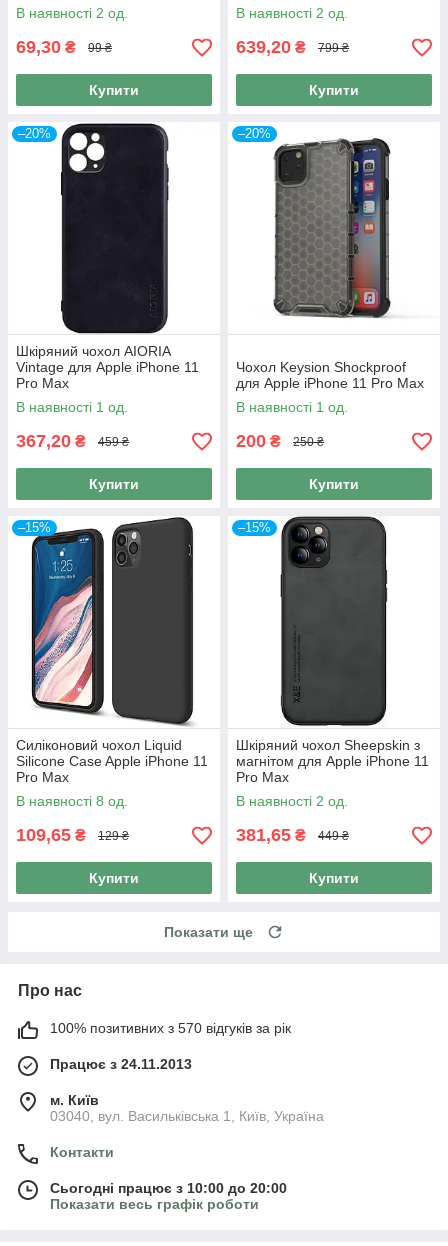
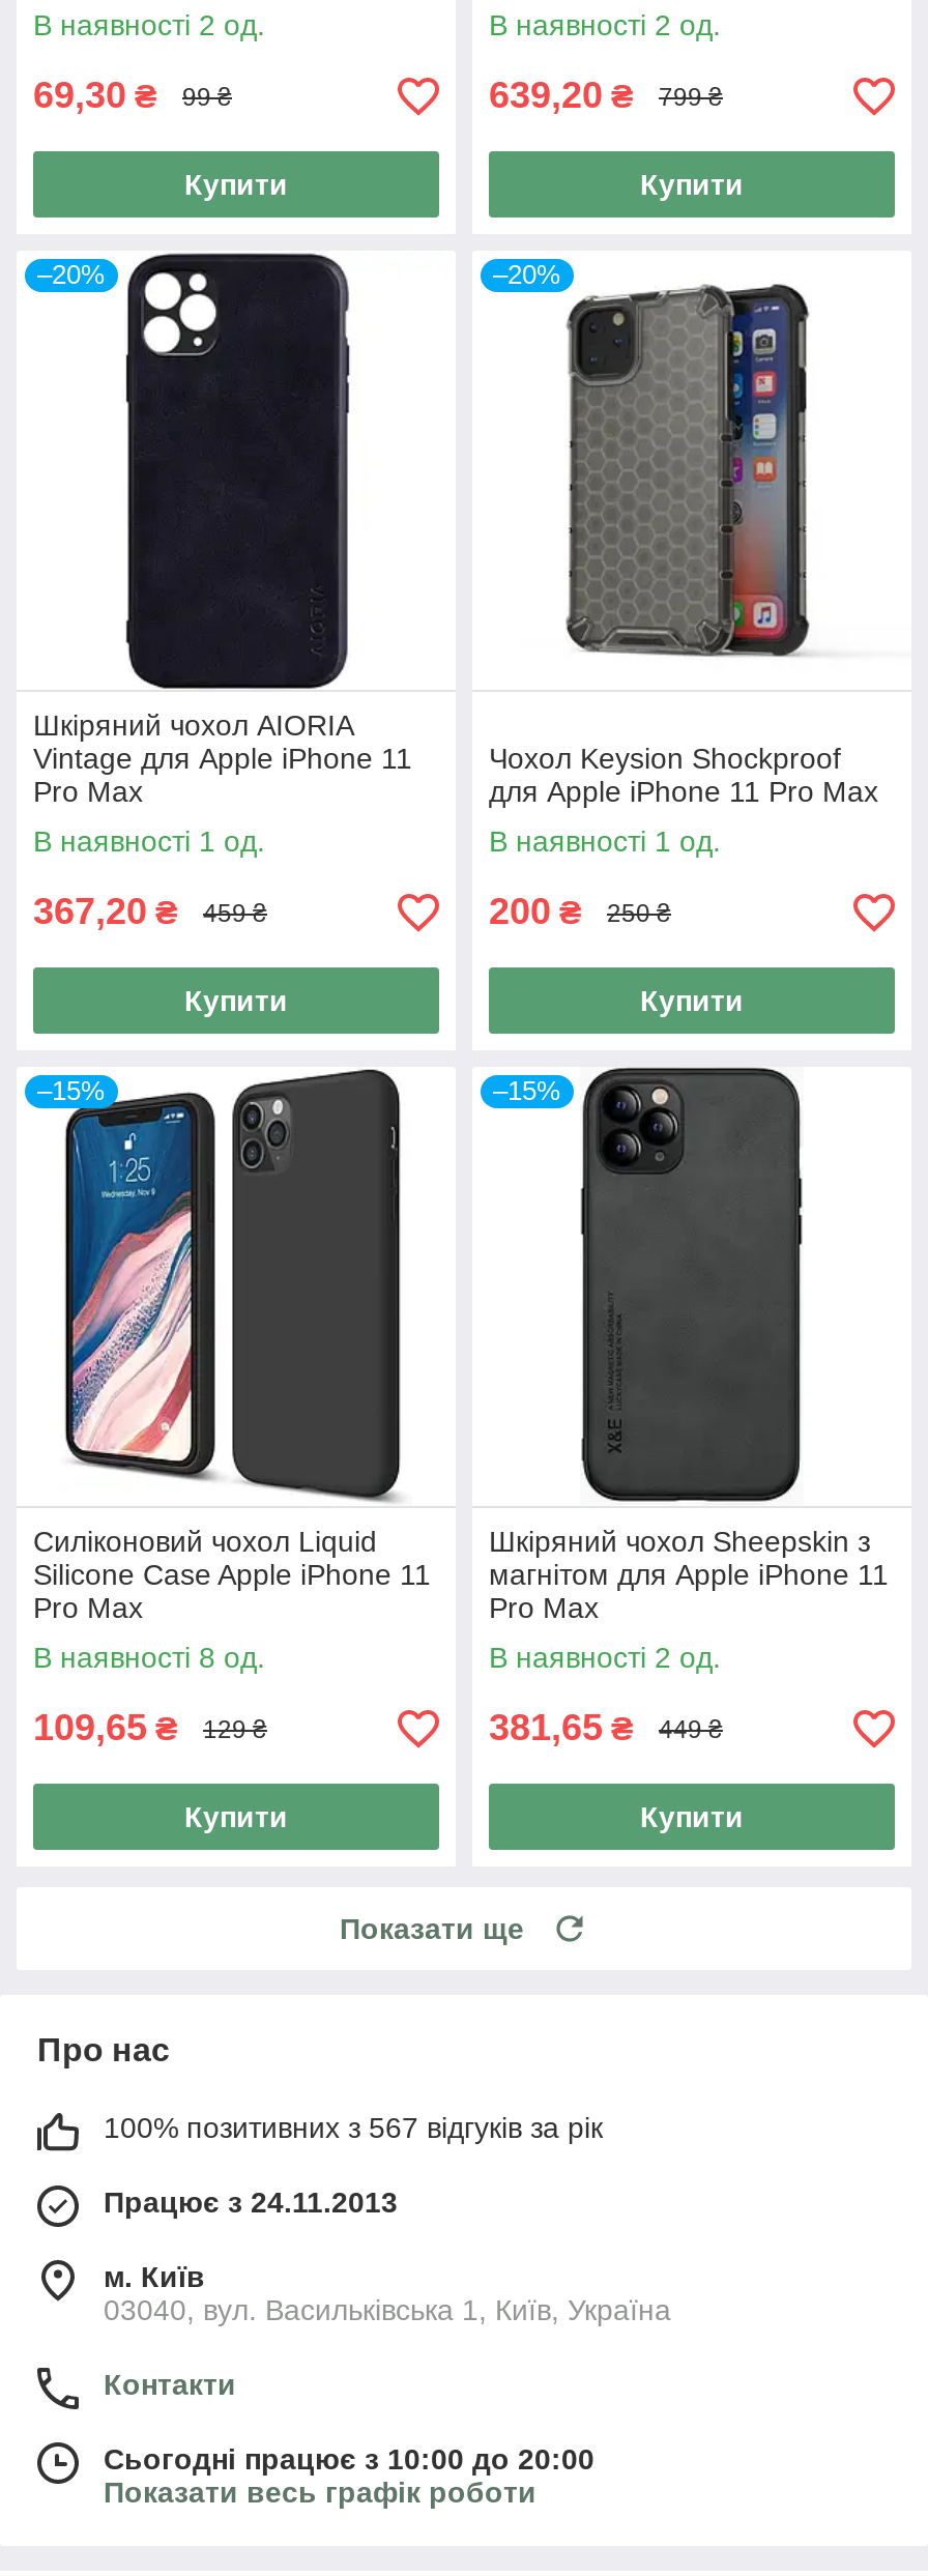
[50,1020,291,1036] 100% позитивних з 570 відгуків за рік -> [104,2112,603,2145] 100% позитивних з 567 відгуків за рік

